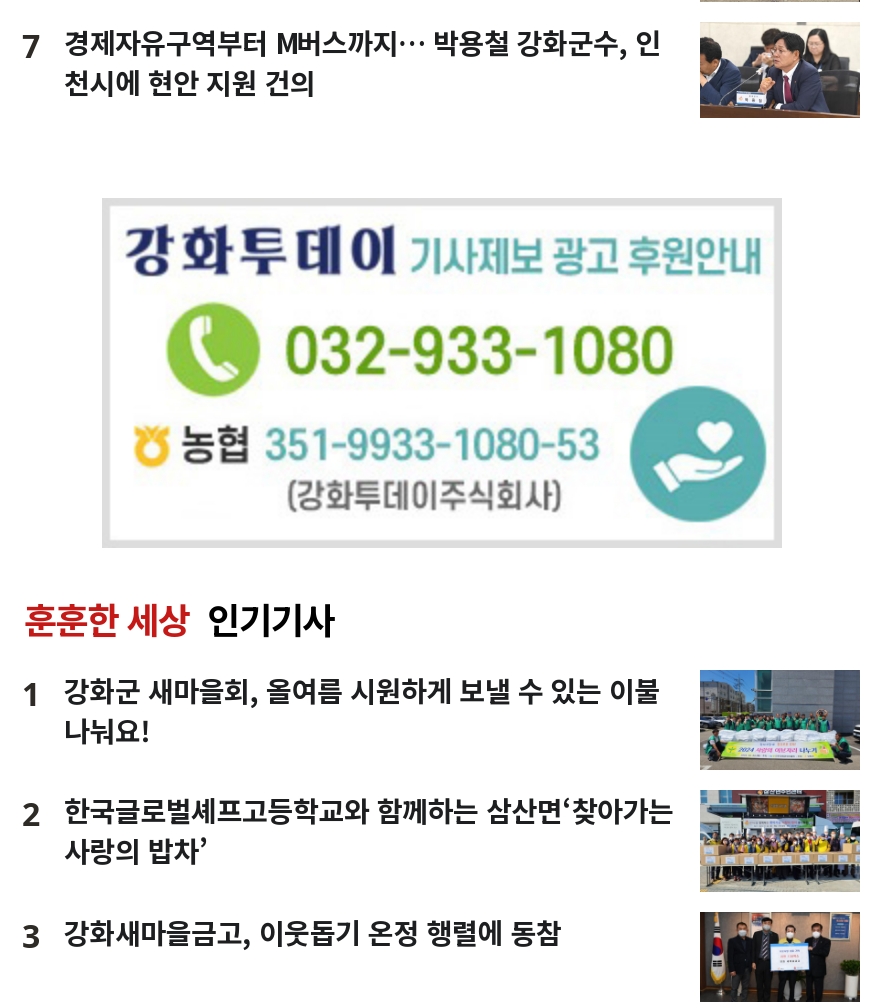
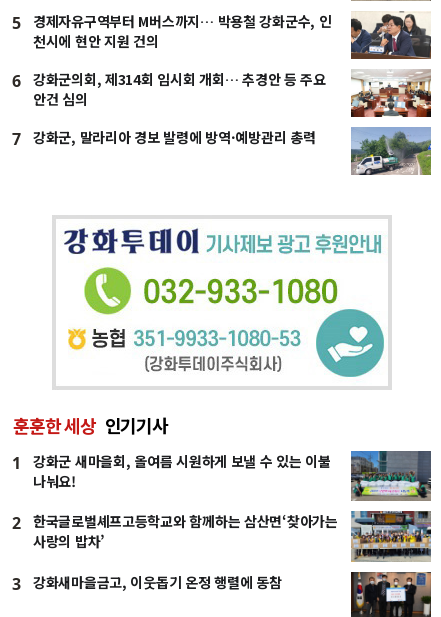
[22,22,661,68] 7 경제자유구역부터 M버스까지… 박용철 강화군수, 인 -> [12,11,331,34] 5 경제자유구역부터 M버스까지… 박용철 강화군수, 인
none -> [12,69,432,150] [image] | 6 | 강화군의회, 제314회 임시회 개회… 추경안 등 주요 | 안건 심의 | 7 | 강화군, 말라리아 경보 발령에 방역·예방관리 총력
none -> [350,126,432,176] [image]

